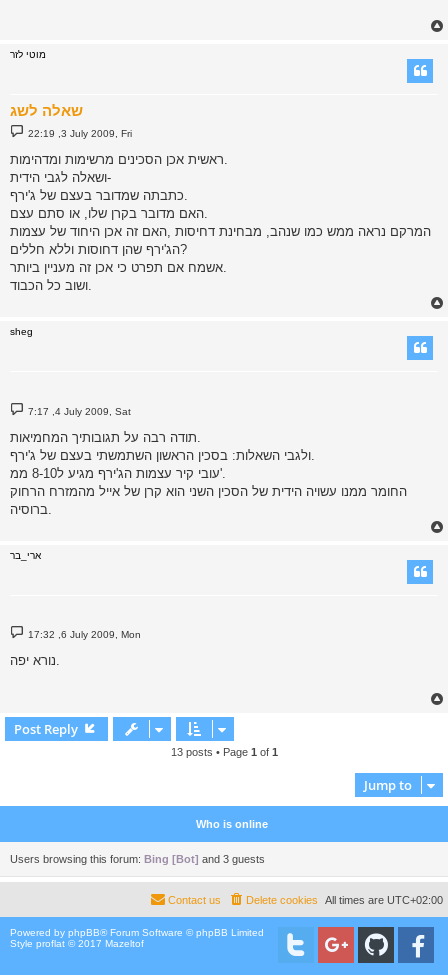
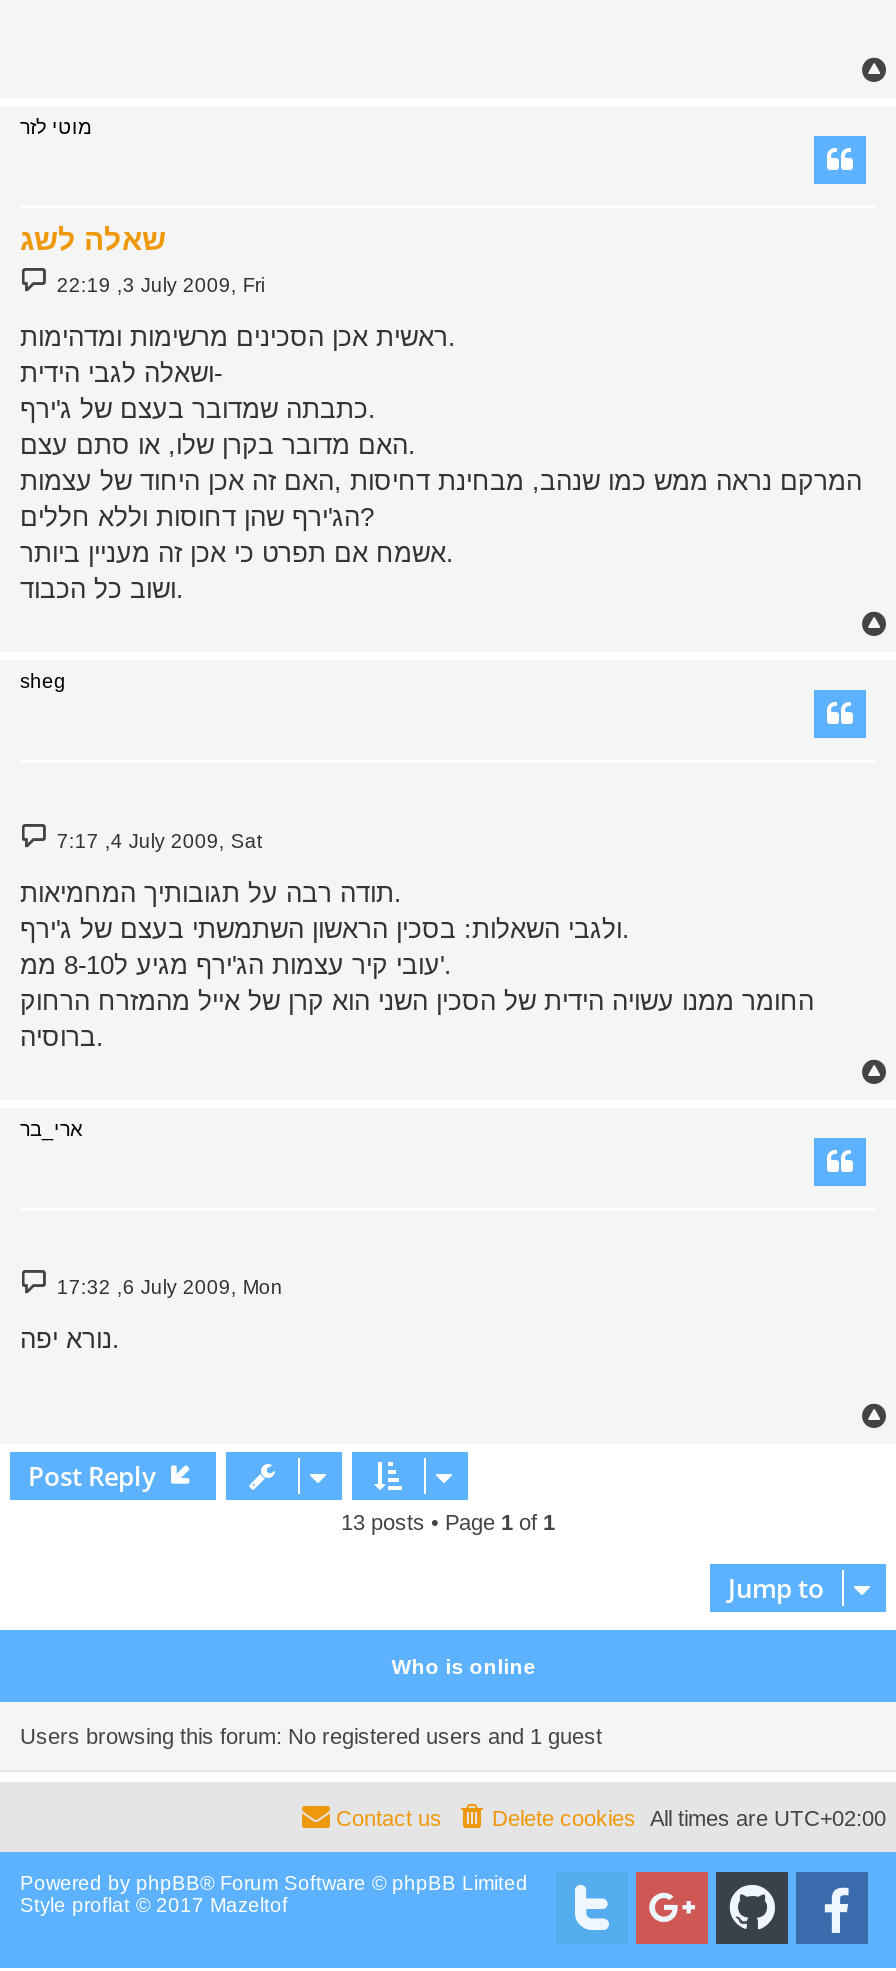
[10,853,265,865] Users browsing this forum: Bing [Bot] and 3 guests -> [20,1725,602,1749] Users browsing this forum: No registered users and 1 guest

